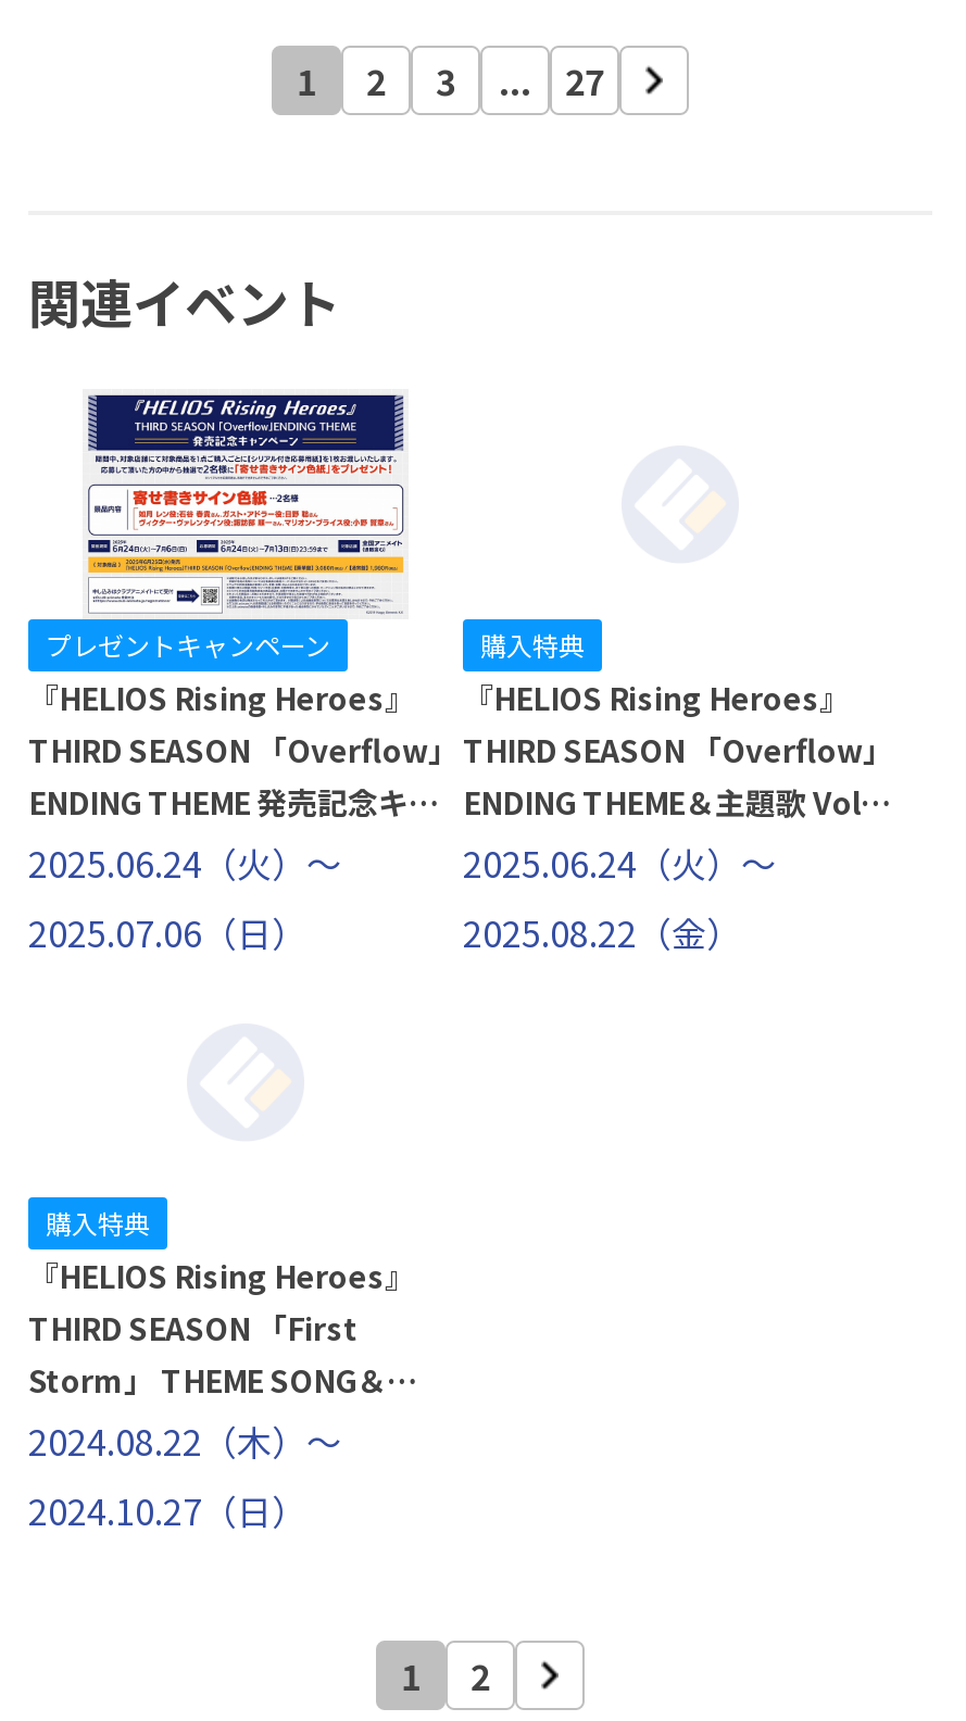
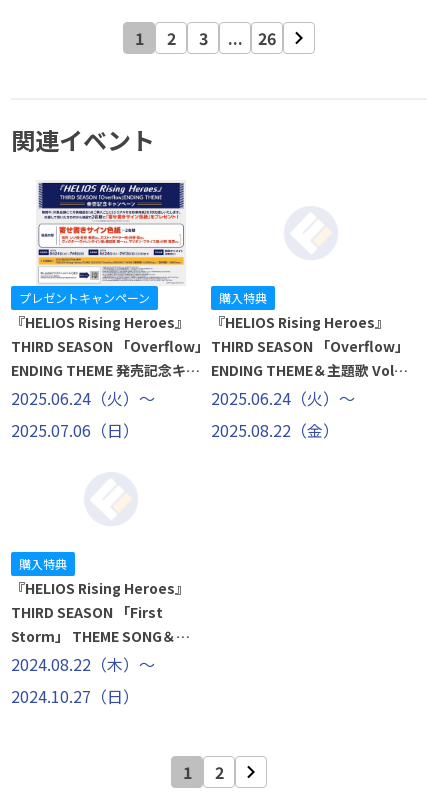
[565,55,604,107] 27 -> [258,26,276,50] 26

